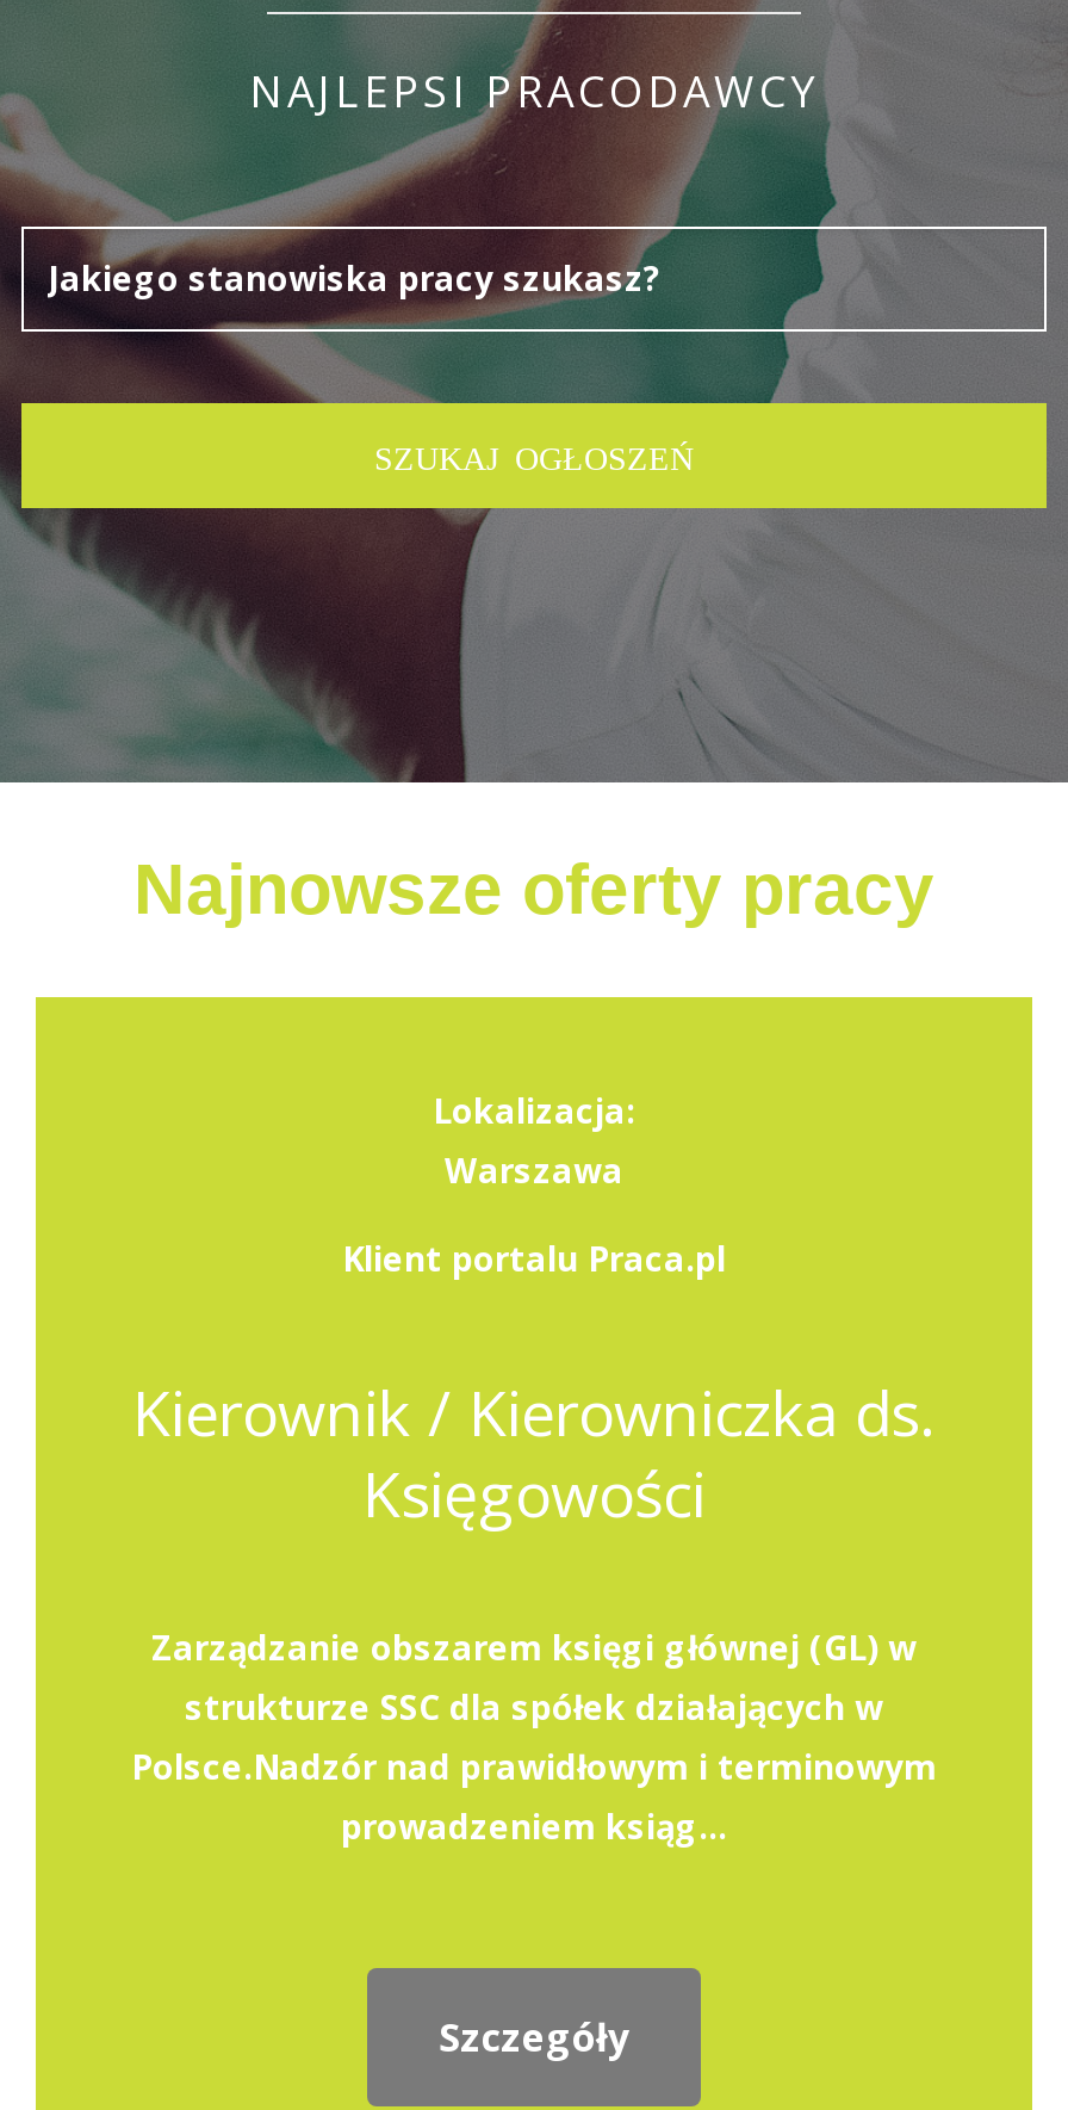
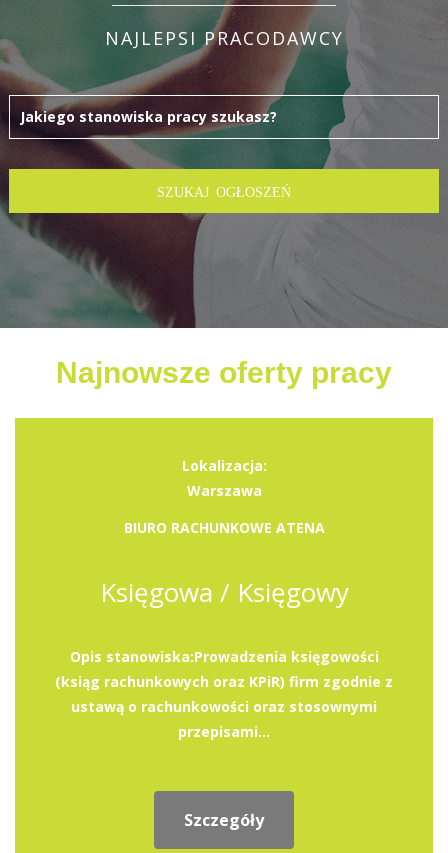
[342,1236,726,1281] Klient portalu Praca.pl -> [123,518,324,537] BIURO RACHUNKOWE ATENA
[132,1369,936,1536] Kierownik / Kierowniczka ds. | Księgowości -> [99,574,348,610] Księgowa / Księgowy
[131,1625,937,1849] Zarządzanie obszarem księgi głównej (GL) w | strukturze SSC dla spółek działających w | Polsce.Nadzór nad prawidłowym i terminowym | prowadzeniem ksiąg... -> [55,647,393,741] Opis stanowiska:Prowadzenia księgowości | (ksiąg rachunkowych oraz KPiR) firm zgodnie z | ustawą o rachunkowości oraz stosownymi | przepisami...

